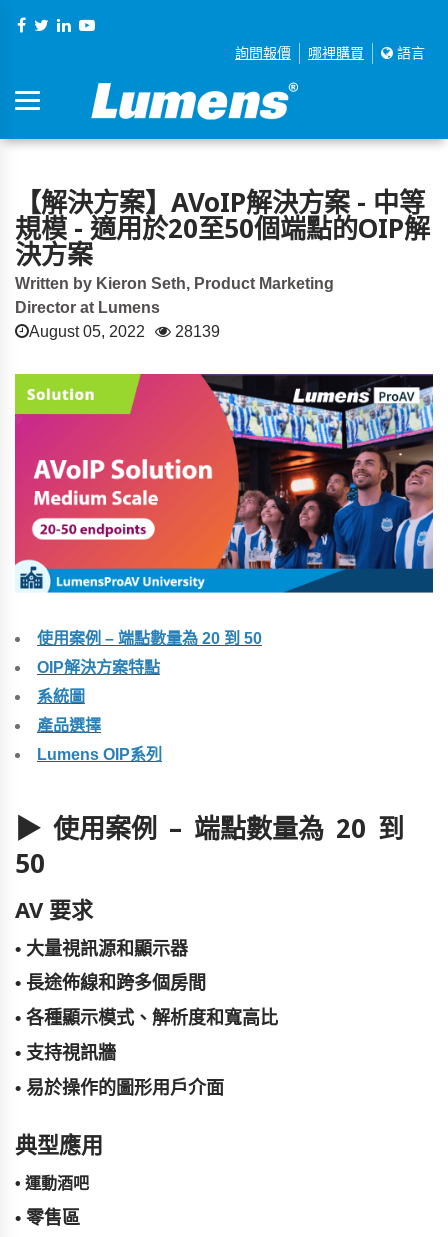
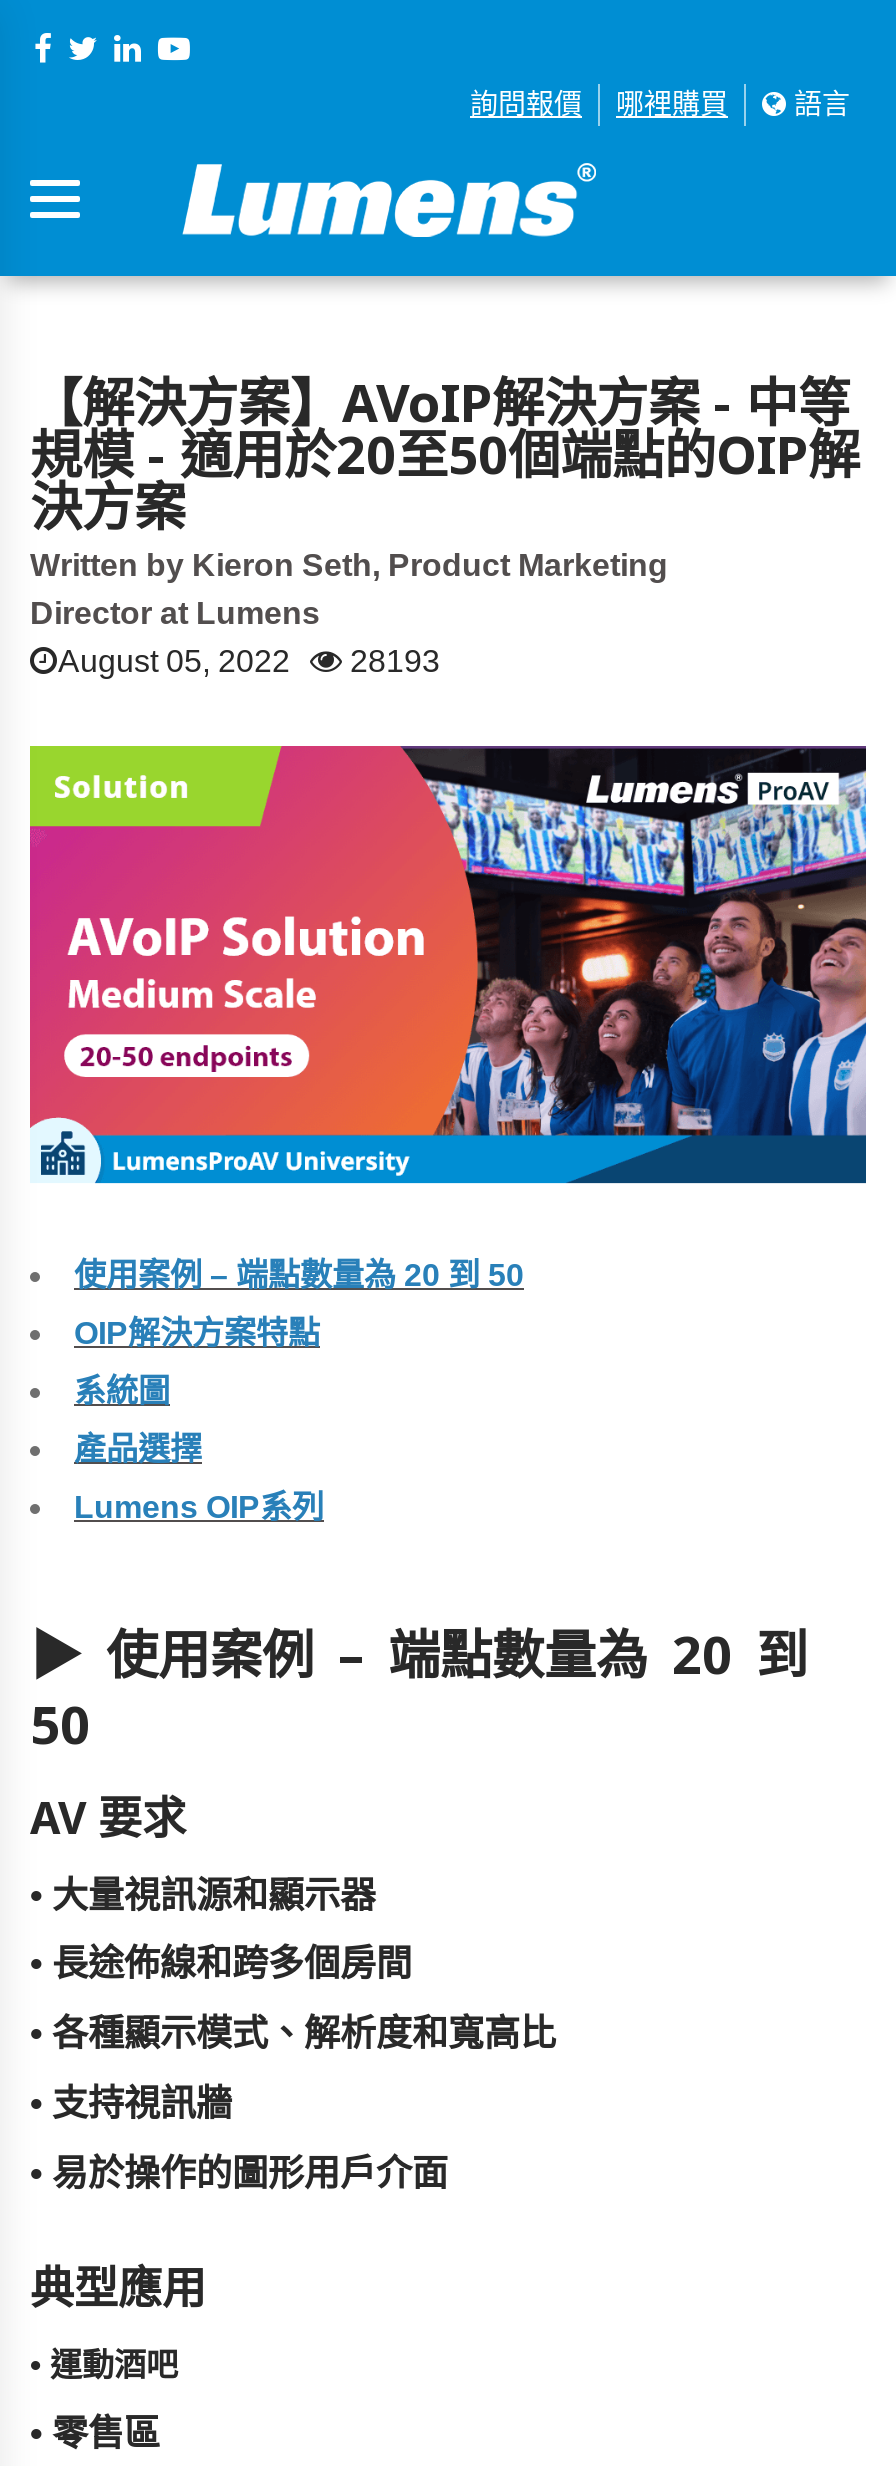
[29,323,220,340] August 05, 2022 28139 -> [58,644,440,678] August 05, 2022 28193

